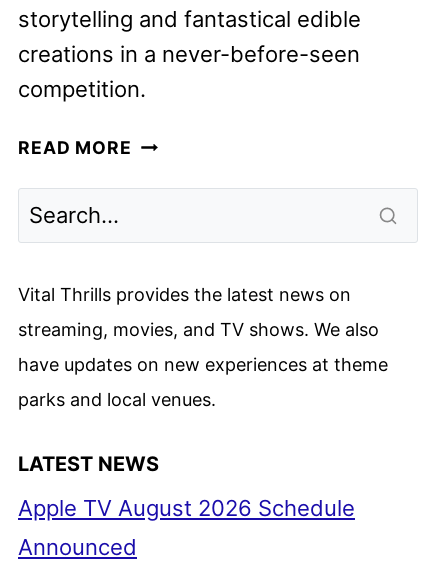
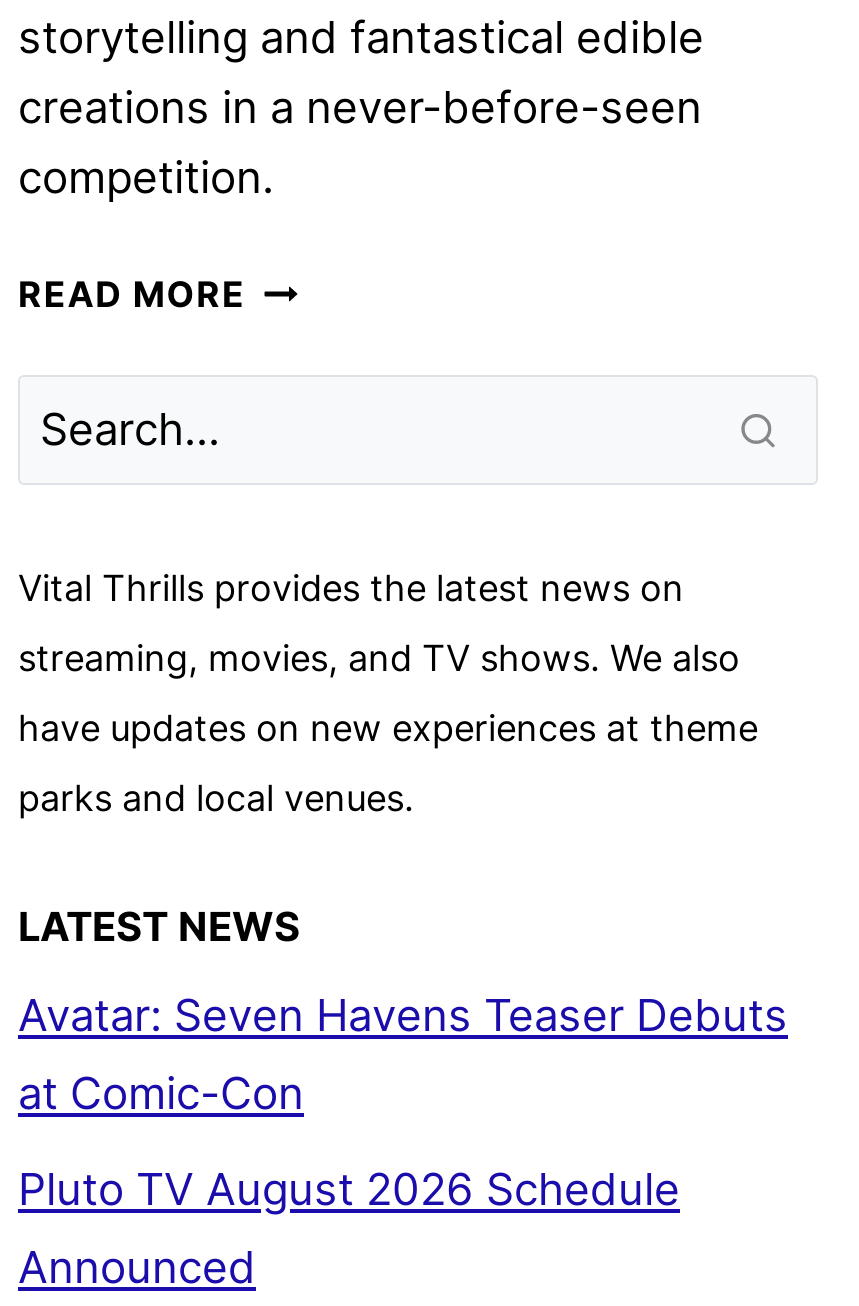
[18,495,355,521] Apple TV August 2026 Schedule -> [18,989,788,1214] Avatar: Seven Havens Teaser Debuts | at Comic-Con | Pluto TV August 2026 Schedule

